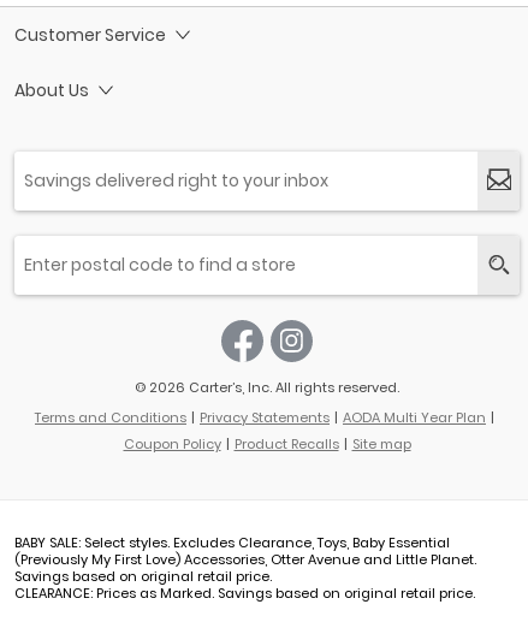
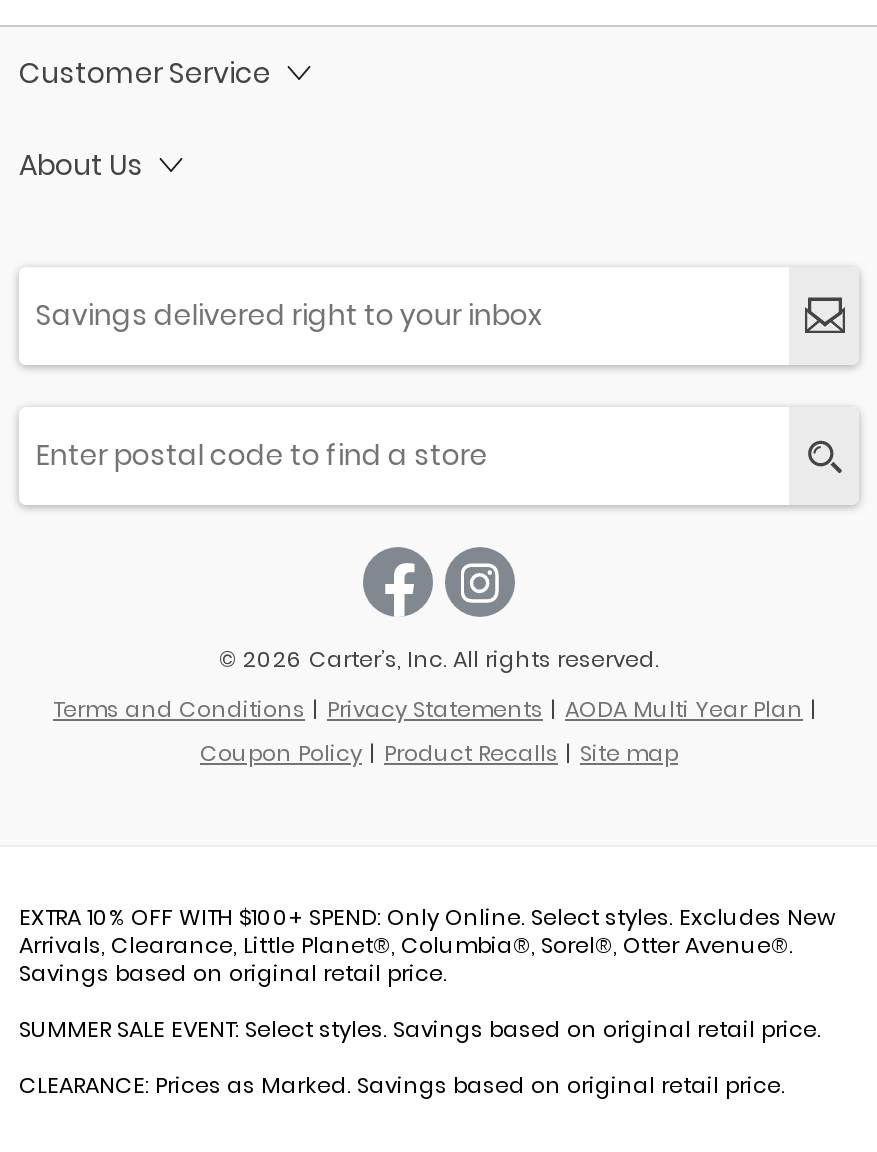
[14,533,476,569] BABY SALE: Select styles. Excludes Clearance, Toys, Baby Essential | (Previously My First Love) Accessories, Otter Avenue and Little Planet. -> [19,902,835,962] EXTRA 10% OFF WITH $100+ SPEND: Only Online. Select styles. Excludes New | Arrivals, Clearance, Little Planet®, Columbia®, Sorel®, Otter Avenue®.
none -> [19,1014,821,1046] SUMMER SALE EVENT: Select styles. Savings based on original retail price.

